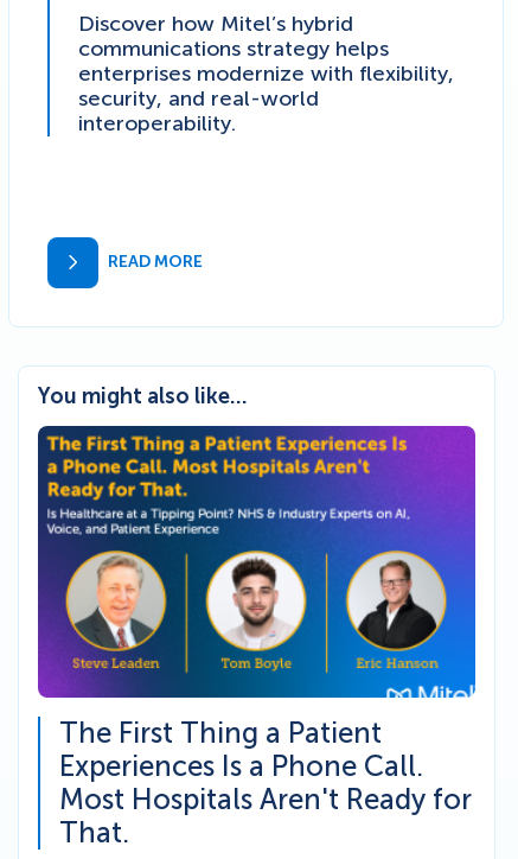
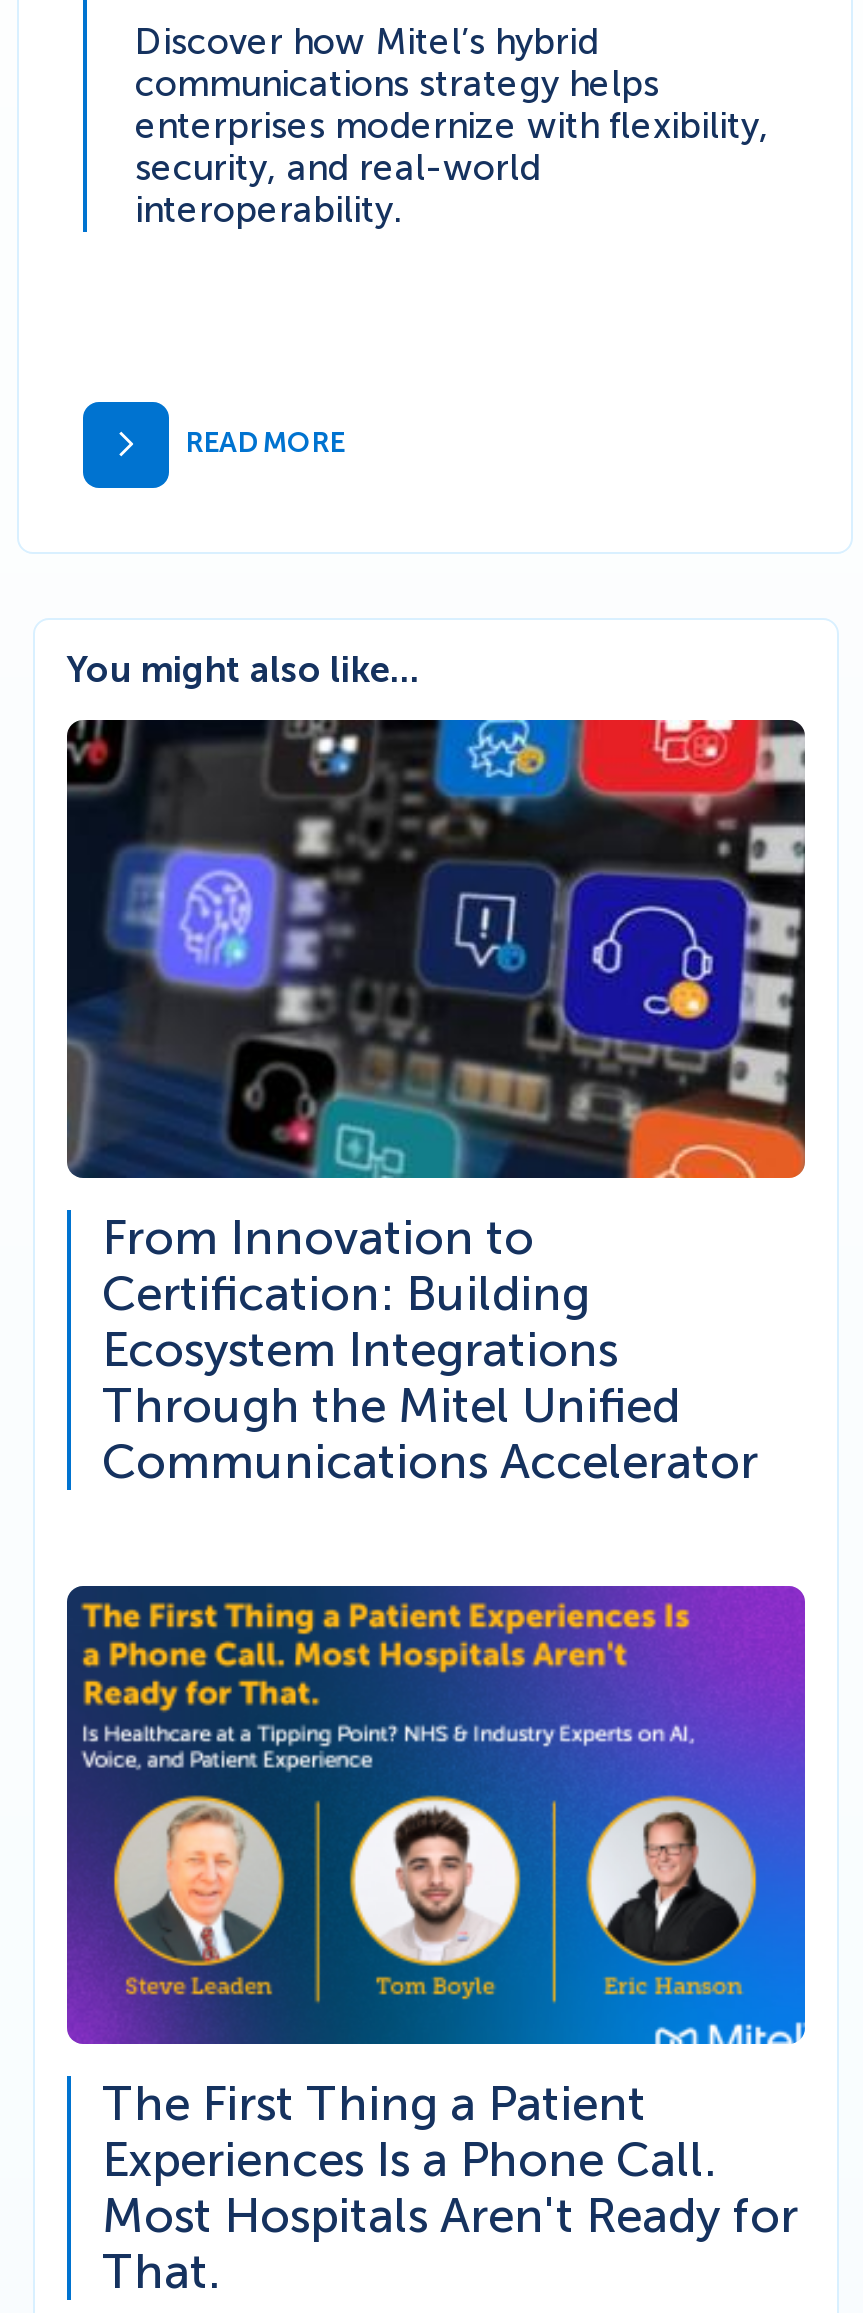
none -> [65,718,807,1490] [image] | From Innovation to | Certification: Building | Ecosystem Integrations | Through the Mitel Unified | Communications Accelerator

